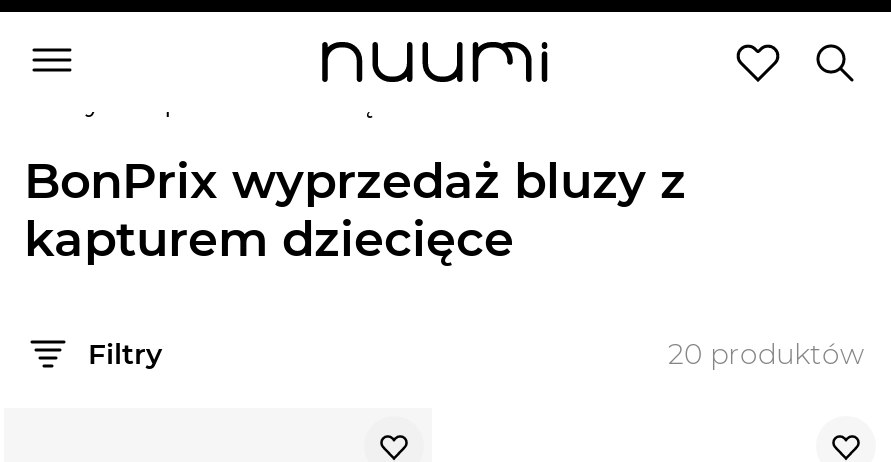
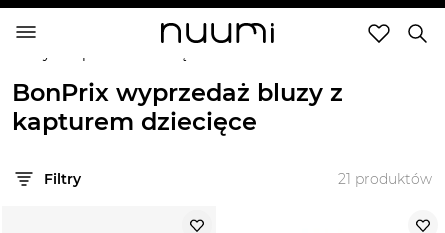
[668,336,864,372] 20 produktów -> [338,170,432,188] 21 produktów

